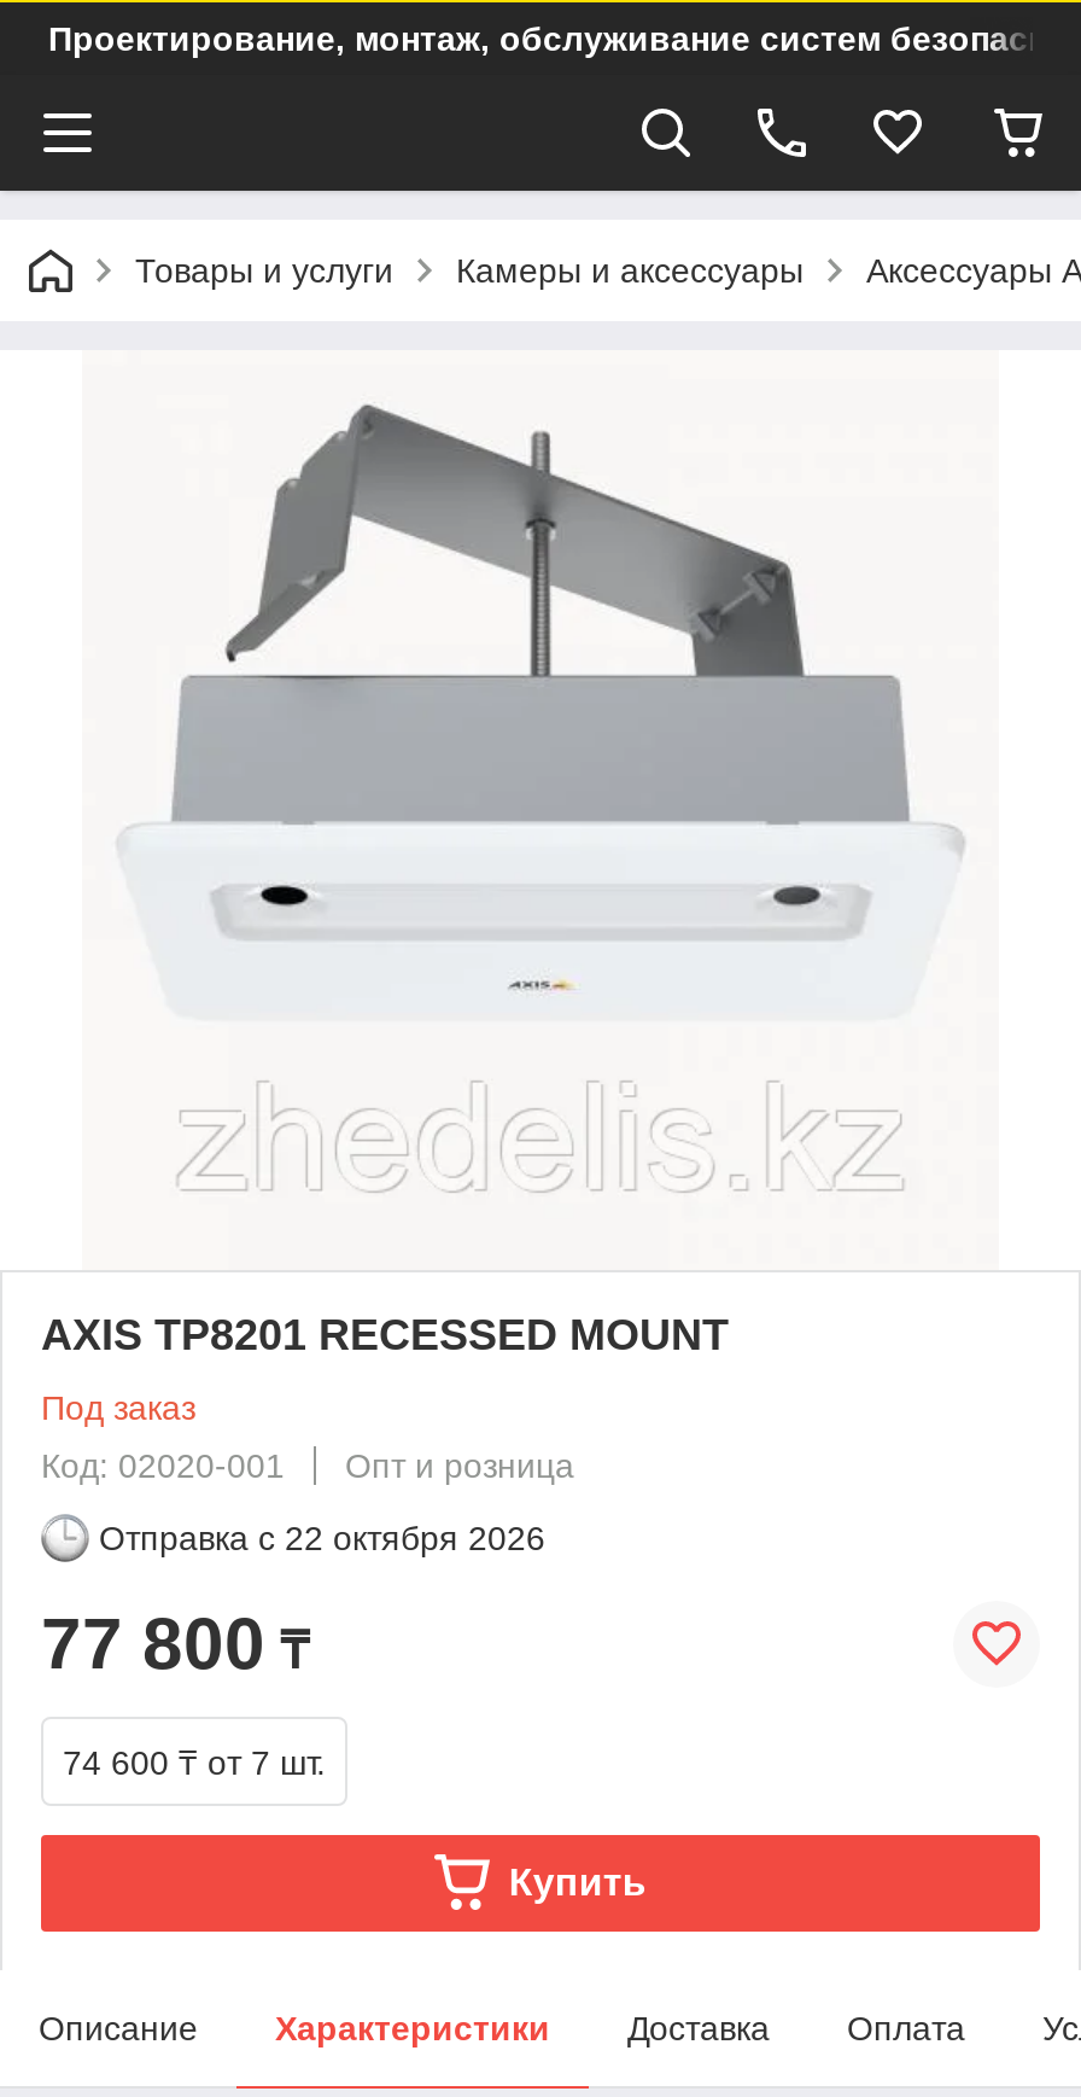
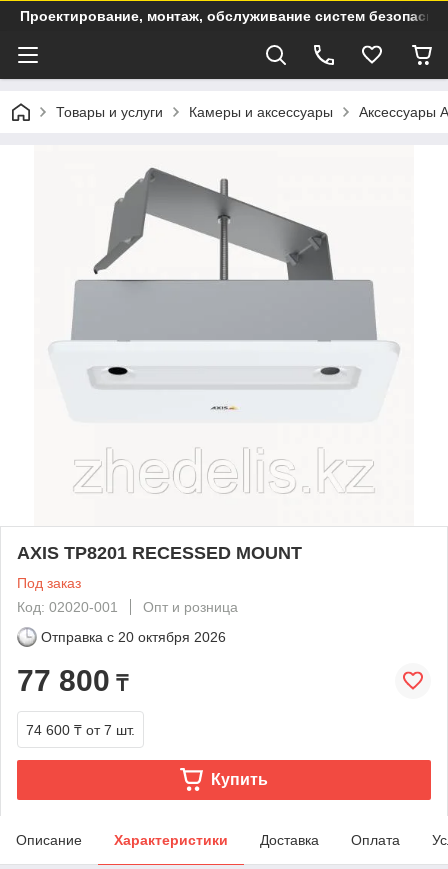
[99,1518,545,1557] Отправка с 22 октября 2026 -> [41,629,226,645] Отправка с 20 октября 2026

